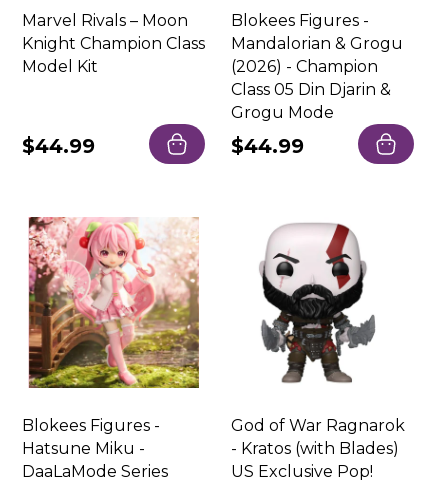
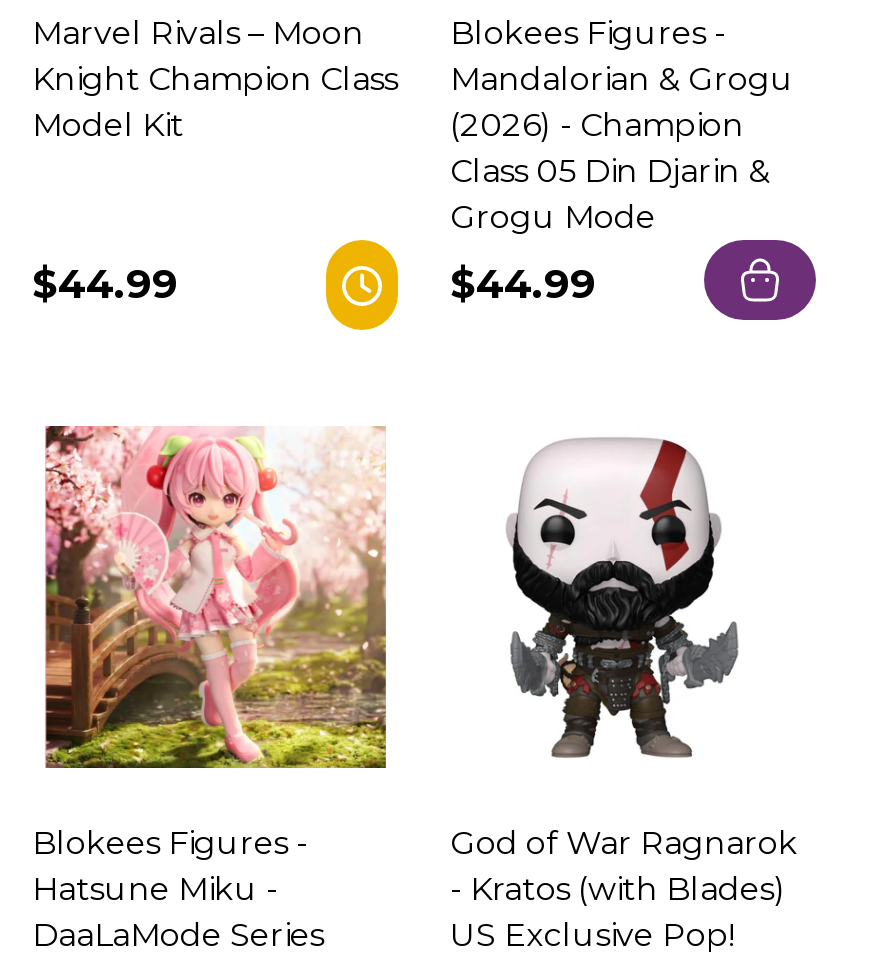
[148,123,206,169] [image] -> [286,238,400,332] [image]

